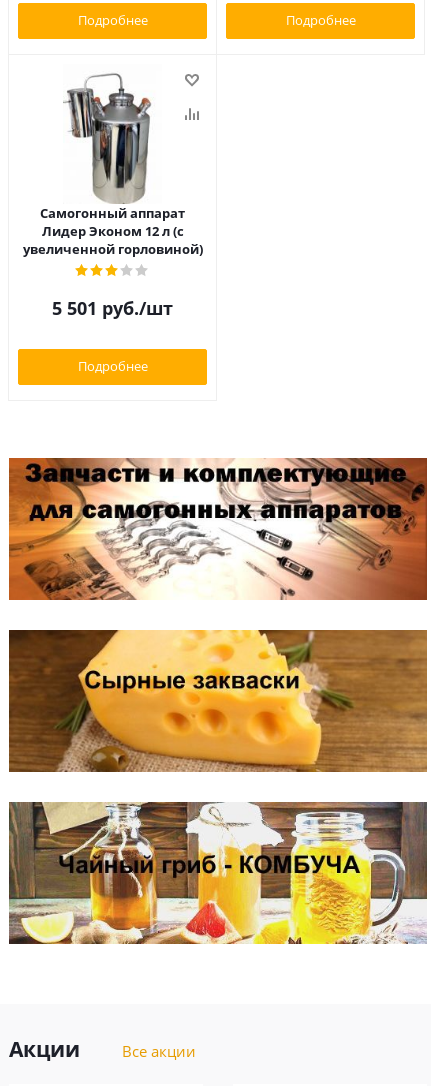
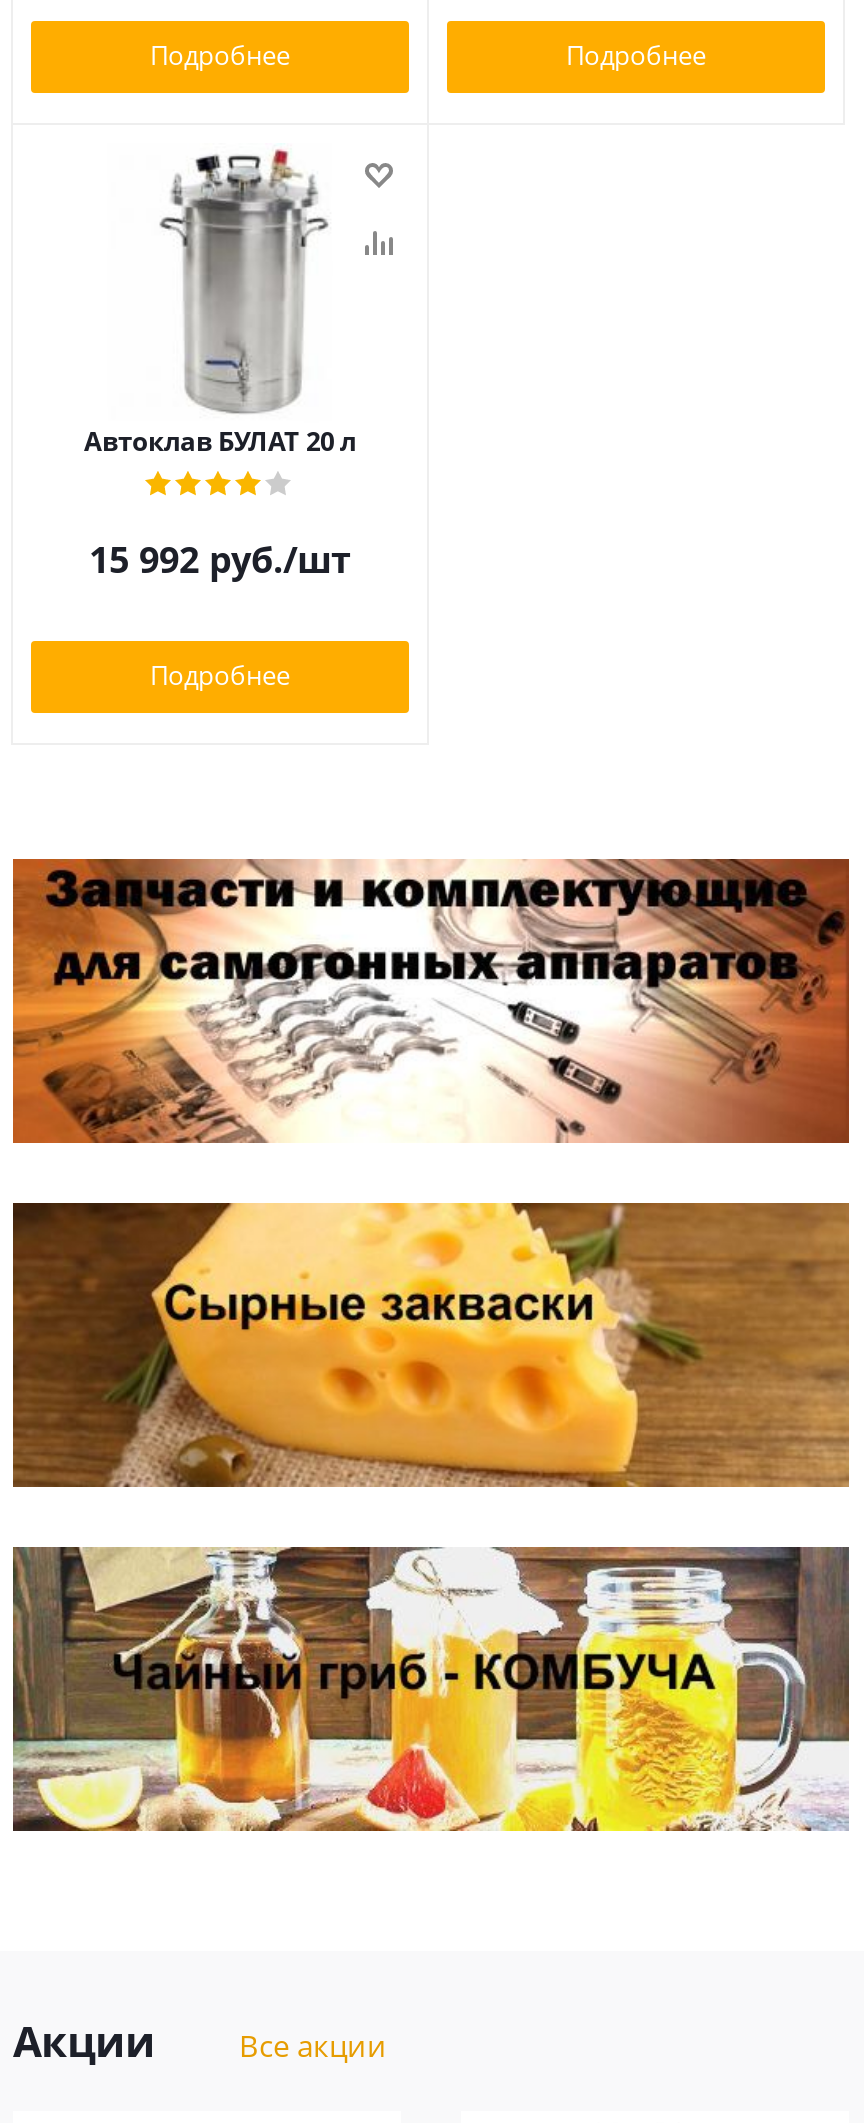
[63,68,154,196] [image] -> [139,149,329,335] [image]
[22,204,202,258] Самогонный аппарат | Лидер Эконом 12 л (с | увеличенной горловиной) -> [84,423,356,459] Автоклав БУЛАТ 20 л
[52,296,173,320] 5 501 руб./шт -> [89,535,351,583] 15 992 руб./шт

